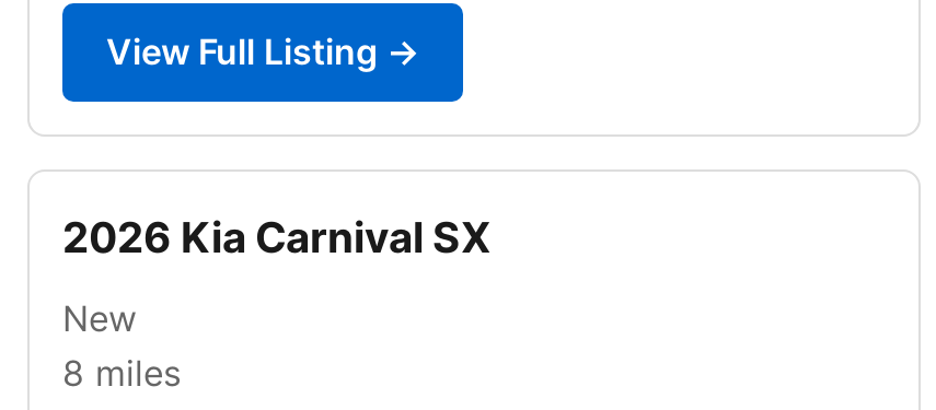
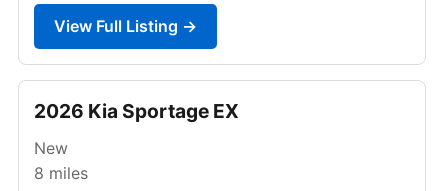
[62,211,492,263] 2026 Kia Carnival SX -> [34,99,239,123] 2026 Kia Sportage EX

